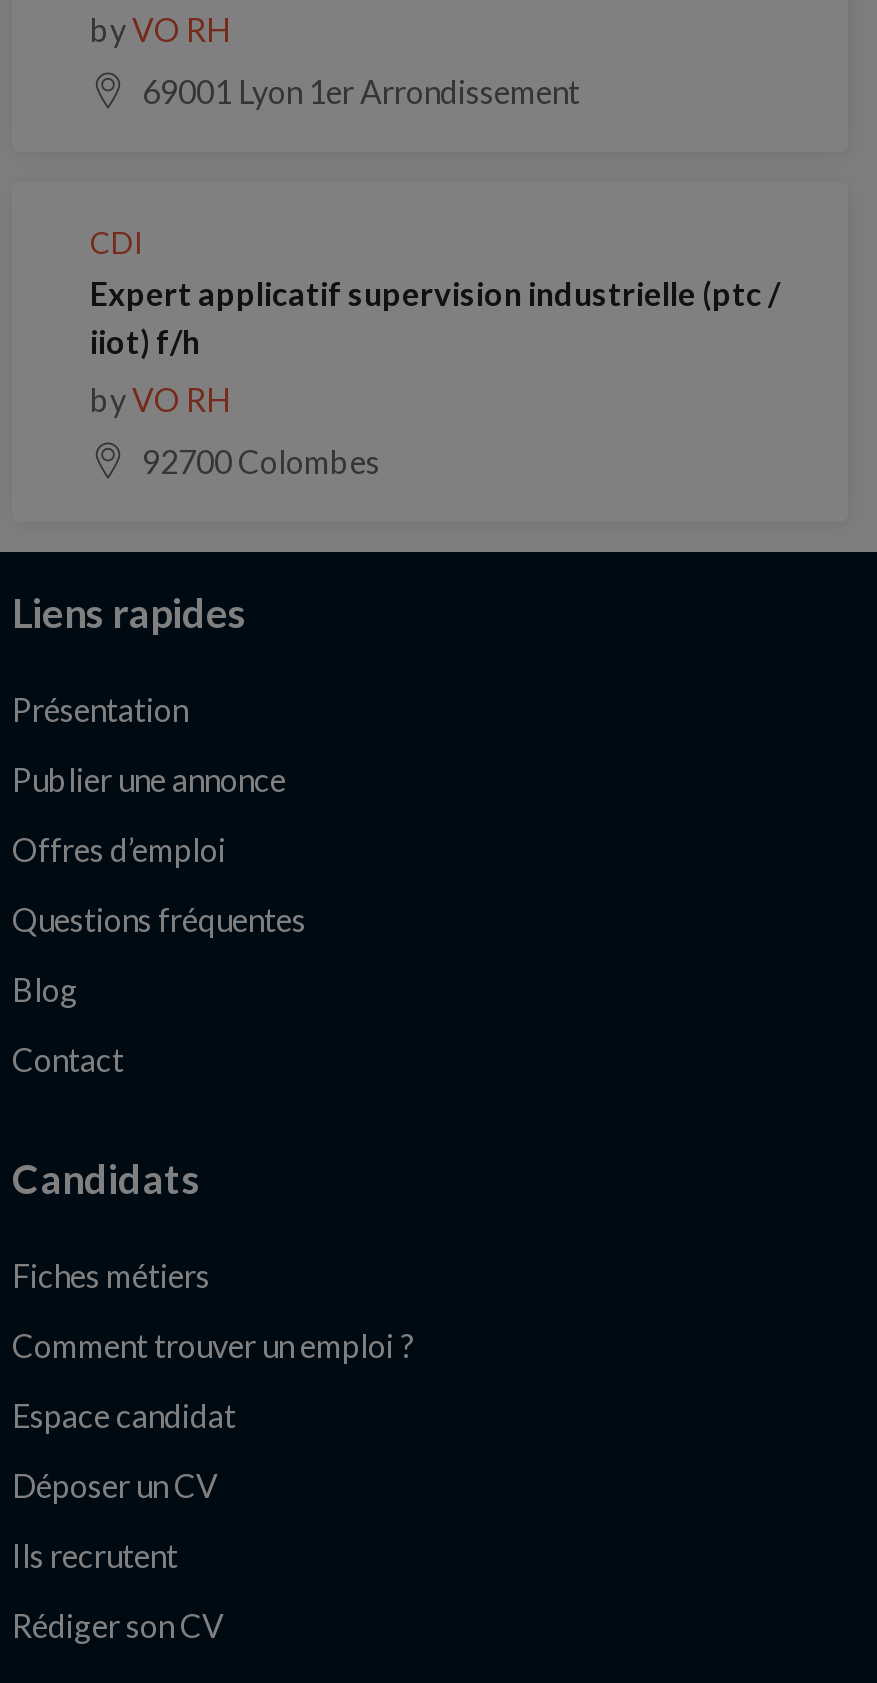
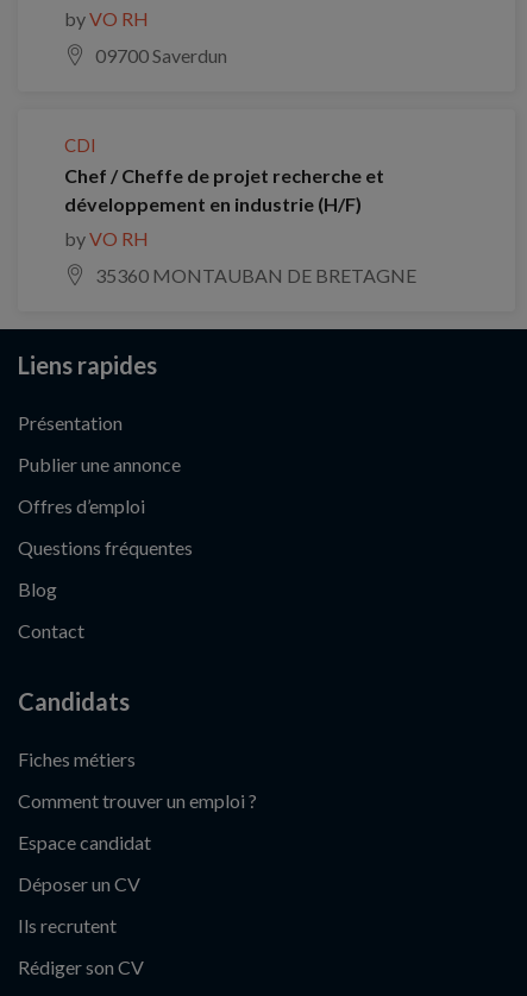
[142,71,580,109] 69001 Lyon 1er Arrondissement -> [95,44,227,66] 09700 Saverdun
[90,273,780,359] Expert applicatif supervision industrielle (ptc / | iiot) f/h -> [64,164,384,215] Chef / Cheffe de projet recherche et | développement en industrie (H/F)
[142,441,380,479] 92700 Colombes -> [95,263,416,286] 35360 MONTAUBAN DE BRETAGNE

